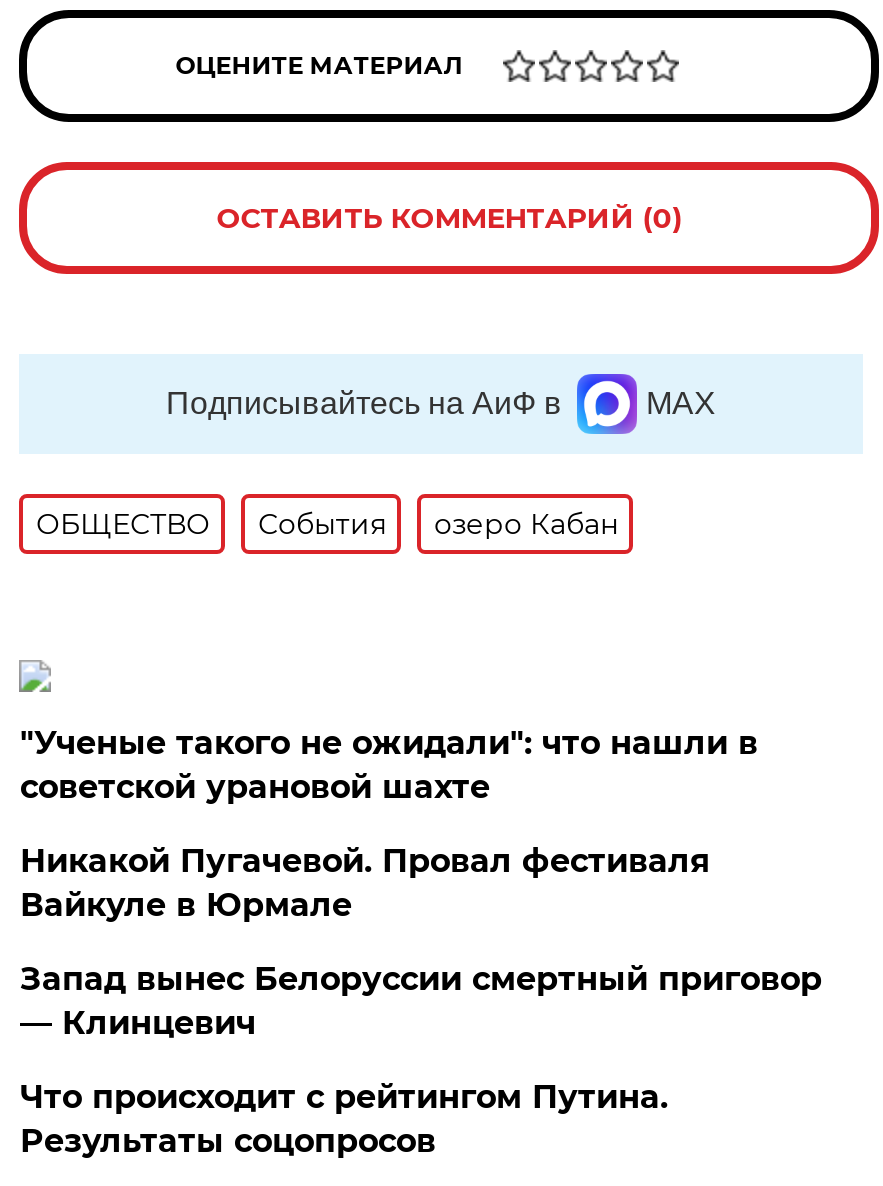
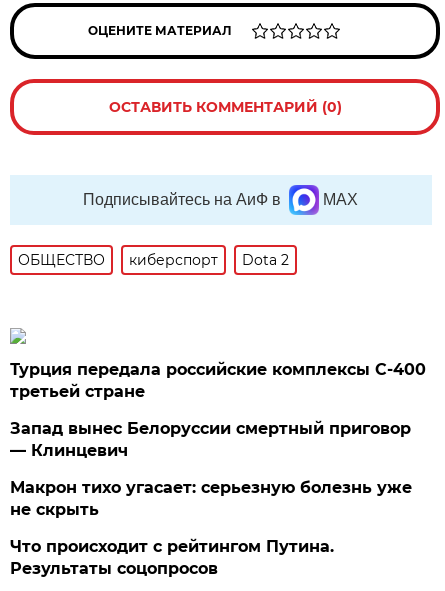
[258,505,618,541] События | озеро Кабан -> [129,251,289,269] киберспорт | Dota 2
[20,723,758,923] "Ученые такого не ожидали": что нашли в | советской урановой шахте | Никакой Пугачевой. Провал фестиваля | Вайкуле в Юрмале -> [10,360,426,401] Турция передала российские комплексы С-400 | третьей стране
moved [20,959,822,1041] -> [10,419,411,460]: Запад вынес Белоруссии смертный приговор | — Клинцевич
none -> [10,478,412,519] Макрон тихо угасает: серьезную болезнь уже | не скрыть

